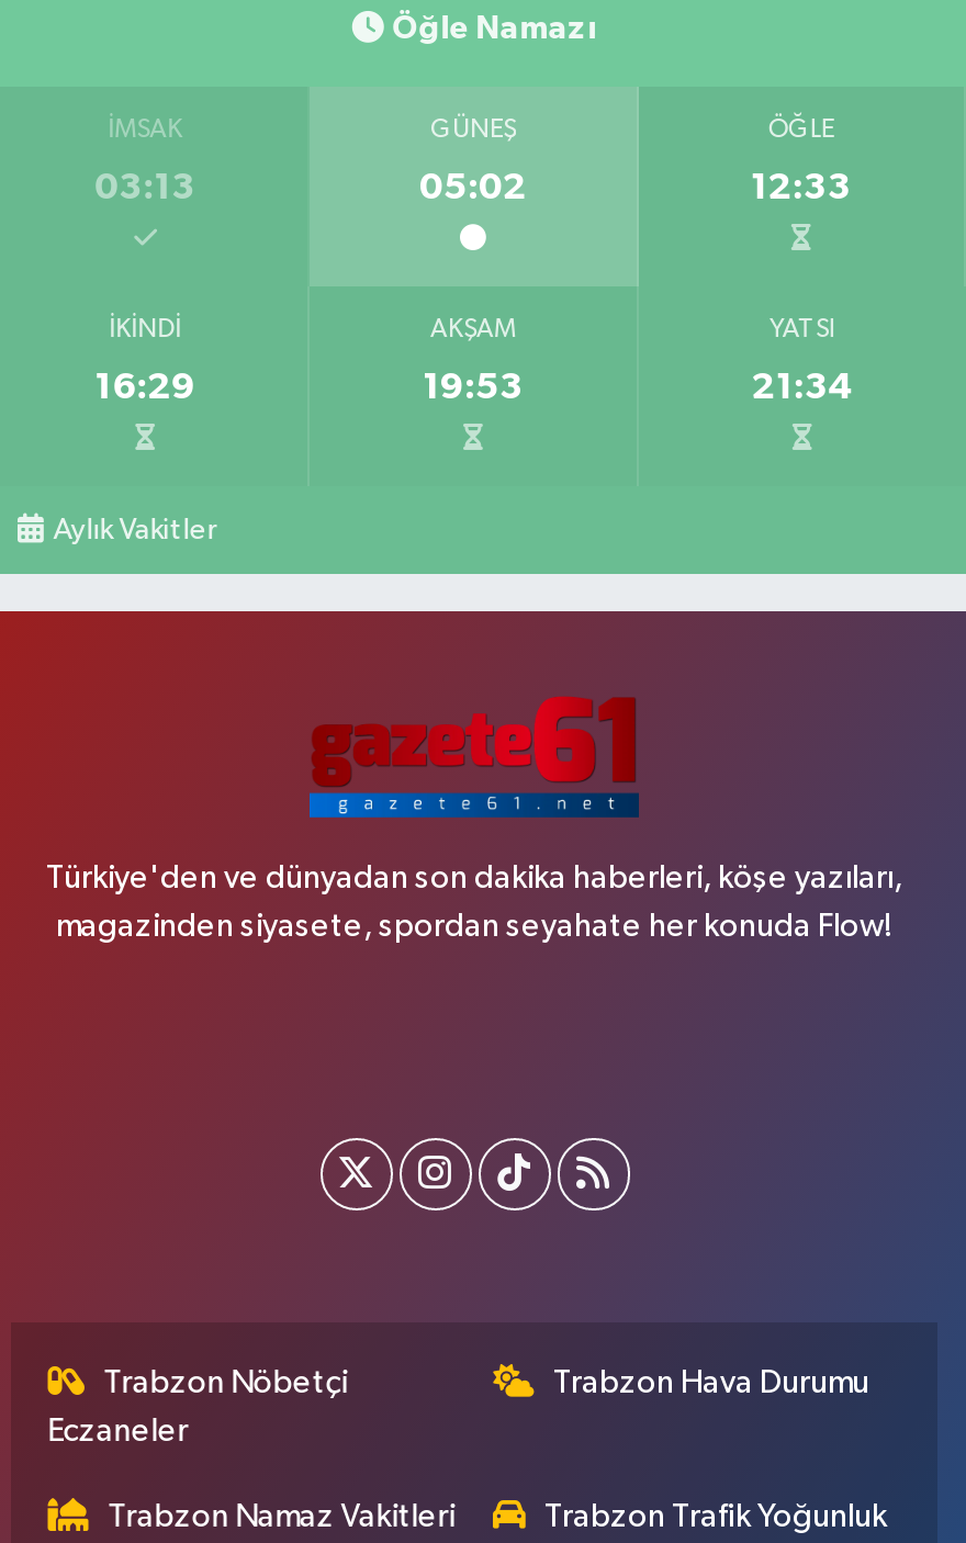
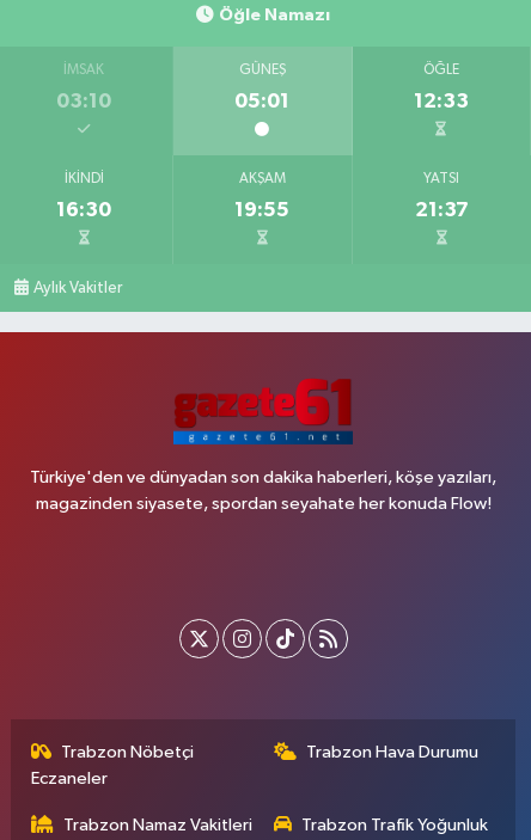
[95,167,196,204] 03:13 -> [56,91,111,111] 03:10
[419,167,527,204] 05:02 -> [235,91,290,111] 05:01
[95,366,196,404] 16:29 -> [56,199,111,220] 16:30
[423,366,524,404] 19:53 -> [235,199,290,220] 19:55
[752,366,852,404] 21:34 -> [415,199,469,220] 21:37

